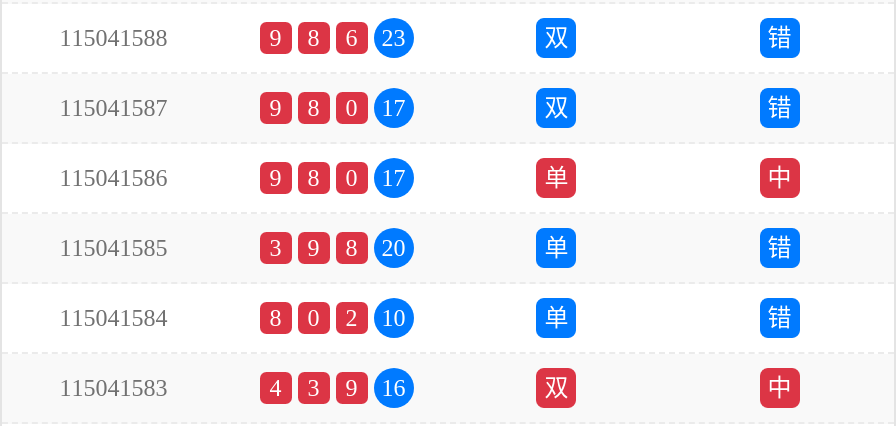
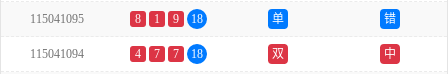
[60,24,282,52] 115041588 | 9 -> [30,12,84,26] 115041095
[60,24,792,122] 6 | 23 | 双 | 错 | 115041587 -> [154,12,160,26] 1
[60,94,792,262] 8 | 0 | 17 | 双 | 错 | 115041586 | 9 | 8 | 0 | 17 | 单 | 中 | 115041585 | 3 | 9 | 8 | 20 -> [191,12,203,26] 18
[60,304,792,402] 115041584 | 8 | 0 | 2 | 10 | 单 | 错 | 115041583 -> [30,47,84,61] 115041094
[308,374,320,402] 3 -> [154,47,160,61] 7
[346,374,358,402] 9 -> [173,47,179,61] 7
[382,374,406,402] 16 -> [191,47,203,61] 18

